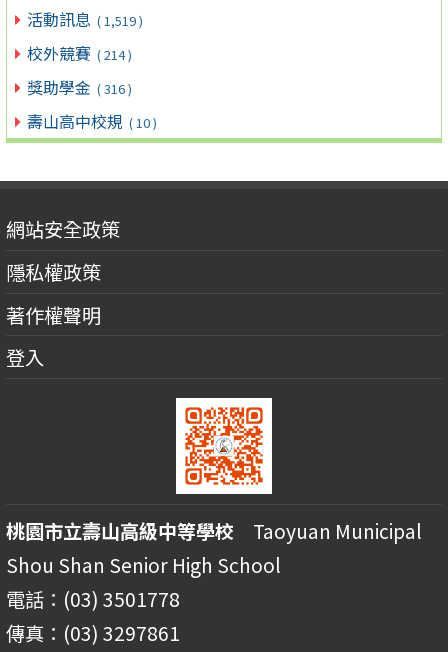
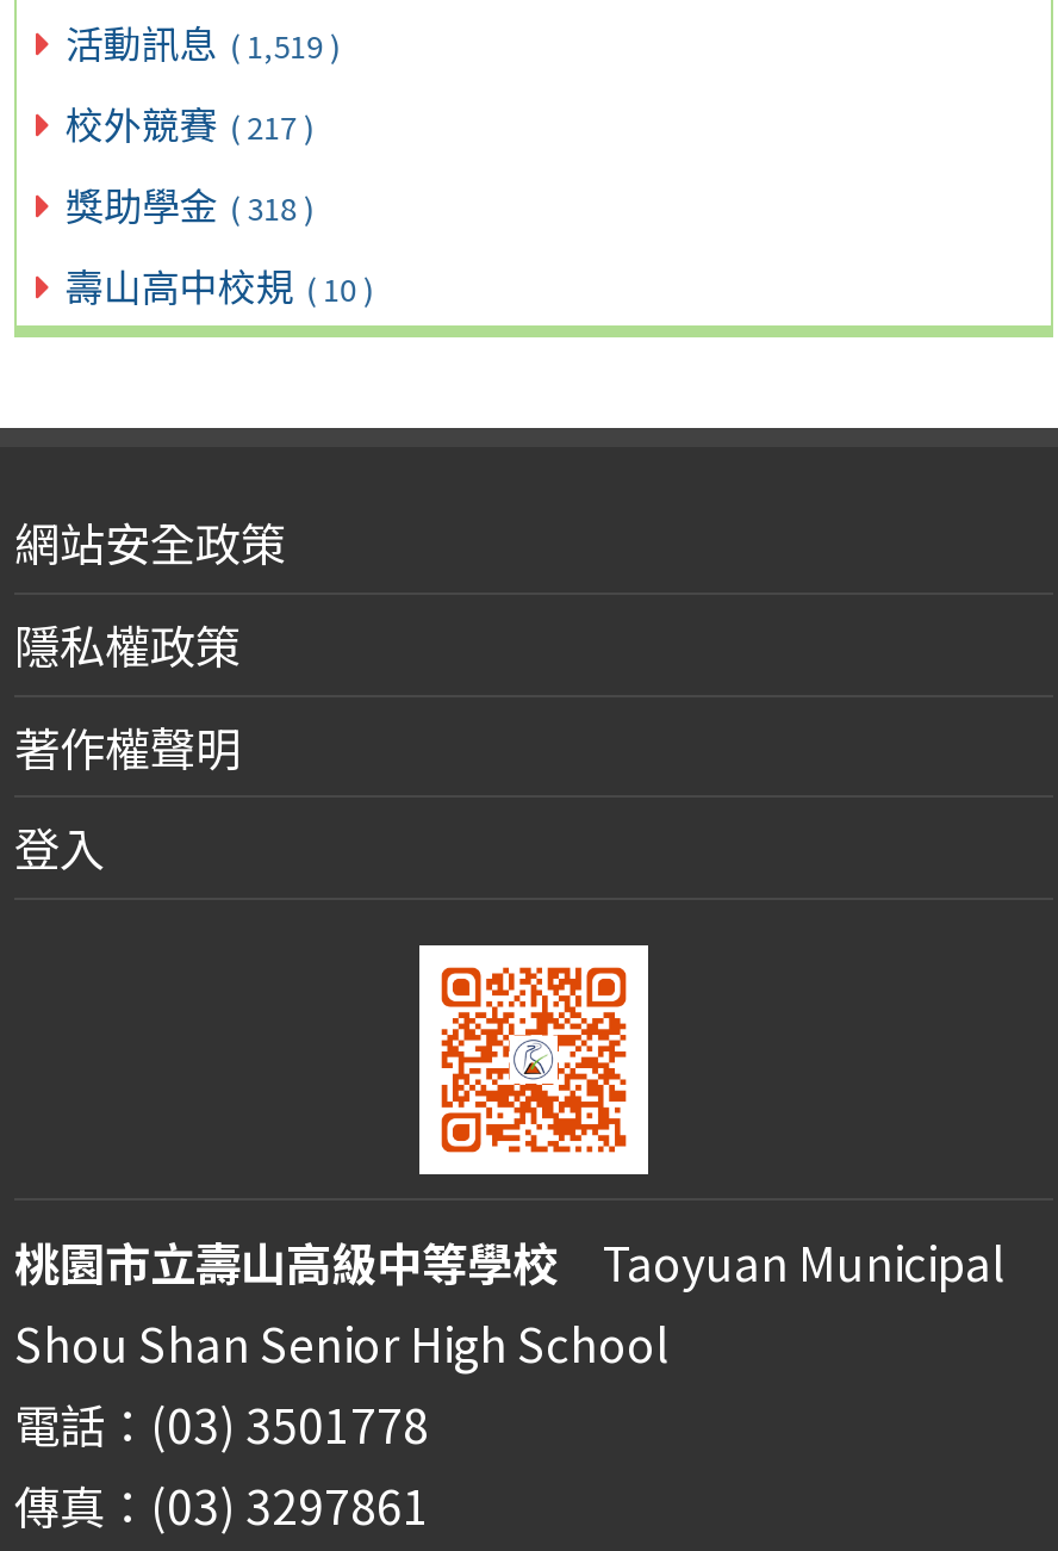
[27,41,132,65] 校外競賽 ( 214 ) -> [65,94,314,151] 校外競賽 ( 217 )
[27,75,132,99] 獎助學金 ( 316 ) -> [65,175,314,232] 獎助學金 ( 318 )

